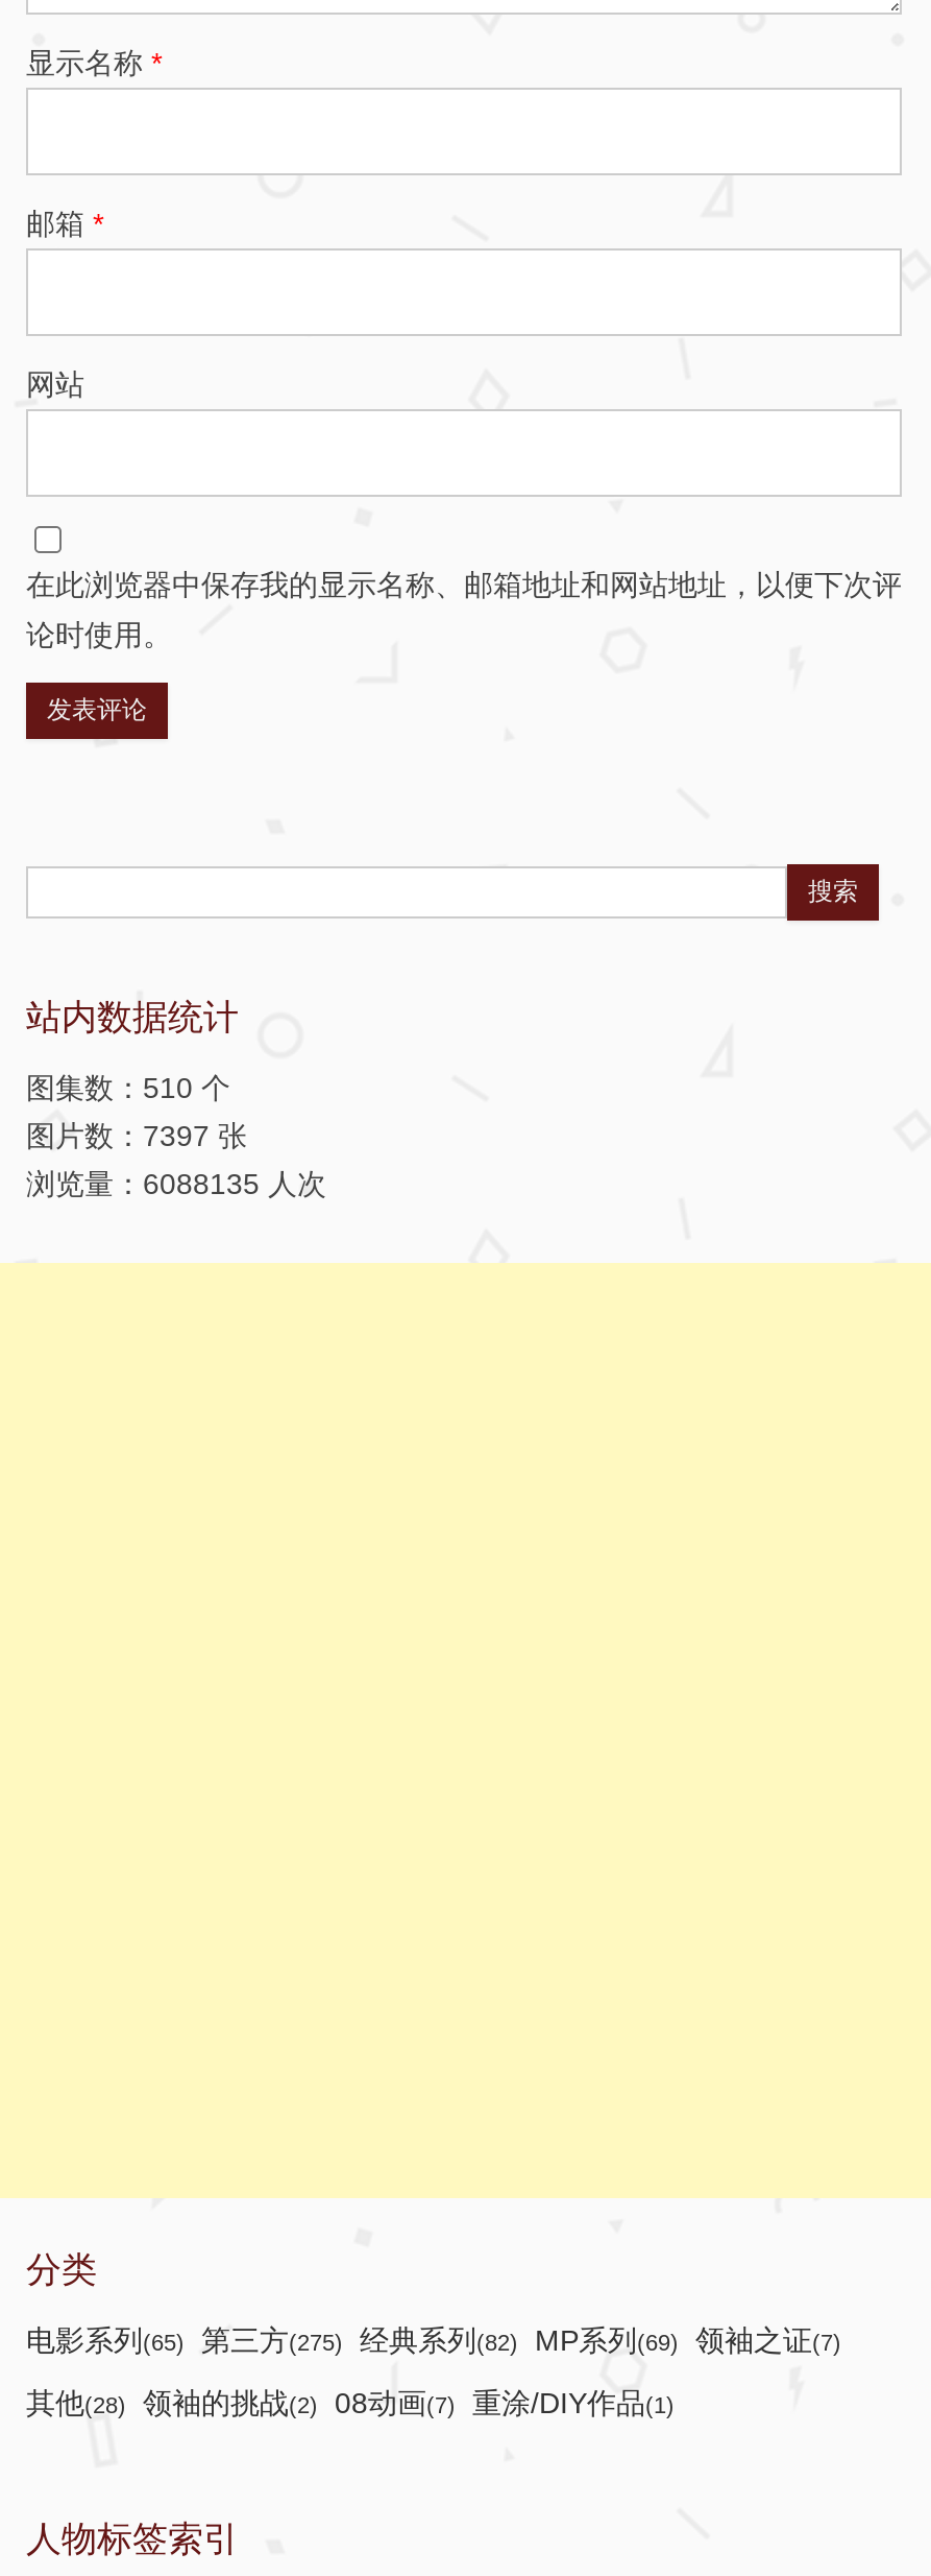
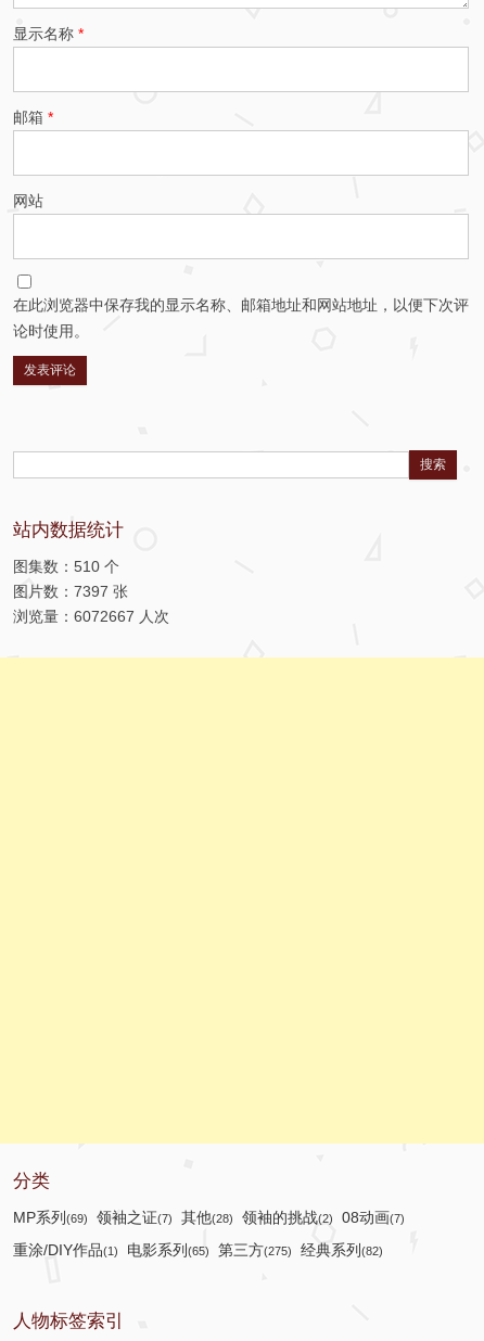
[26,1167,326,1200] 浏览量：6088135 人次 -> [13,608,169,625] 浏览量：6072667 人次
[26,2323,841,2357] 电影系列(65) 第三方(275) 经典系列(82) MP系列(69) 领袖之证(7) -> [13,1209,405,1226] MP系列(69) 领袖之证(7) 其他(28) 领袖的挑战(2) 08动画(7)
[26,2386,675,2419] 其他(28) 领袖的挑战(2) 08动画(7) 重涂/DIY作品(1) -> [13,1241,383,1259] 重涂/DIY作品(1) 电影系列(65) 第三方(275) 经典系列(82)

